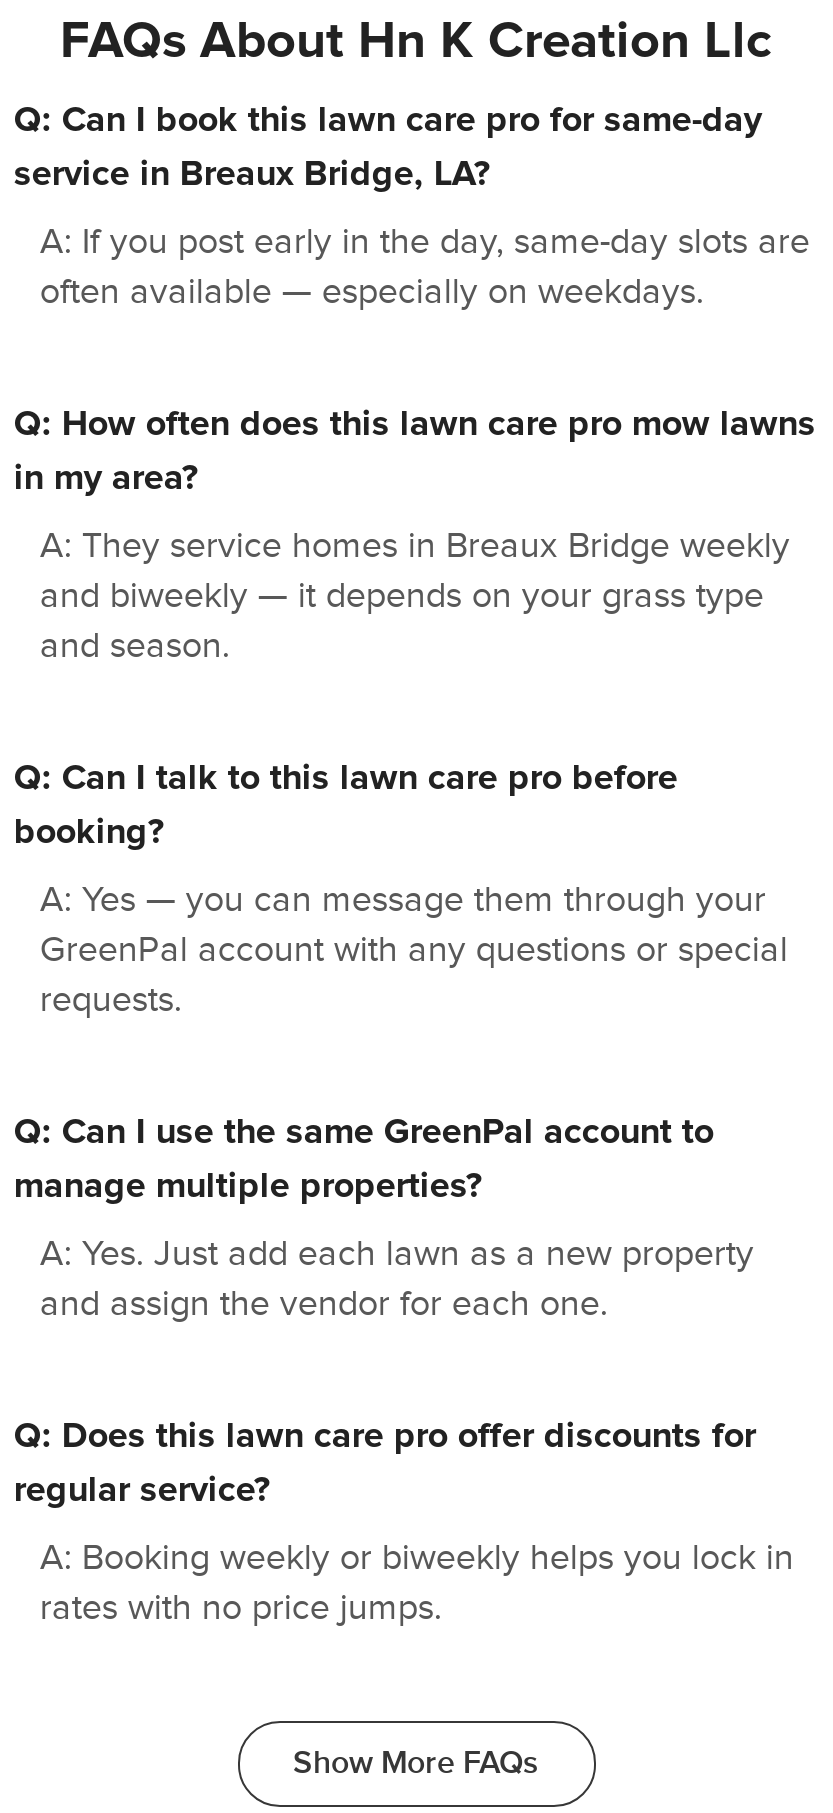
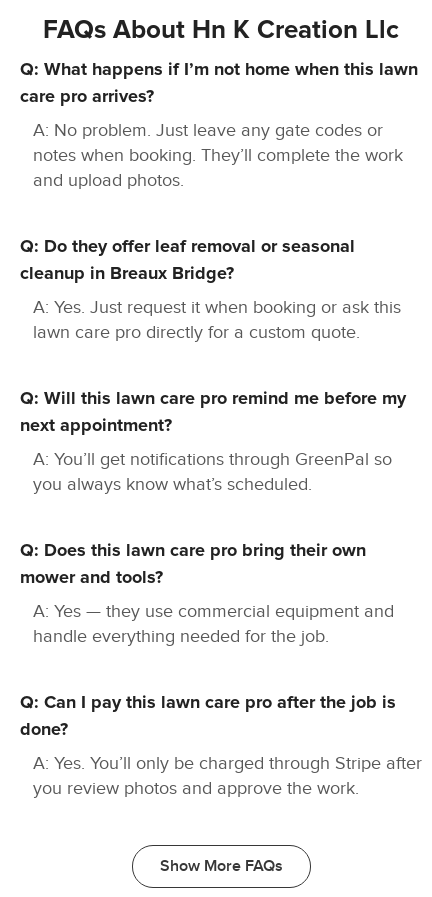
[14,97,762,195] Q: Can I book this lawn care pro for same-day | service in Breaux Bridge, LA? -> [20,58,418,107] Q: What happens if I’m not home when this lawn | care pro arrives?
[40,221,810,313] A: If you post early in the day, same-day slots are | often available — especially on weekdays. -> [33,120,403,191] A: No problem. Just leave any gate codes or | notes when booking. They’ll complete the work | and upload photos.
[14,401,816,499] Q: How often does this lawn care pro mow lawns | in my area? -> [20,235,355,284] Q: Do they offer leaf removal or seasonal | cleanup in Breaux Bridge?
[40,525,790,667] A: They service homes in Breaux Bridge weekly | and biweekly — it depends on your grass type | and season. -> [33,297,401,343] A: Yes. Just request it when booking or ask this | lawn care pro directly for a custom quote.
[14,755,678,853] Q: Can I talk to this lawn care pro before | booking? -> [20,387,406,436] Q: Will this lawn care pro remind me before my | next appointment?
[40,879,788,1021] A: Yes — you can message them through your | GreenPal account with any questions or special | requests. -> [33,449,392,495] A: You’ll get notifications through GreenPal so | you always know what’s scheduled.
[14,1109,714,1207] Q: Can I use the same GreenPal account to | manage multiple properties? -> [20,539,366,588] Q: Does this lawn care pro bring their own | mower and tools?
[40,1233,754,1325] A: Yes. Just add each lawn as a new property | and assign the vendor for each one. -> [33,601,394,647] A: Yes — they use commercial equipment and | handle everything needed for the job.
[14,1413,756,1511] Q: Does this lawn care pro offer discounts for | regular service? -> [20,691,396,740] Q: Can I pay this lawn care pro after the job is | done?
[40,1537,794,1629] A: Booking weekly or biweekly helps you lock in | rates with no price jumps. -> [33,753,422,799] A: Yes. You’ll only be charged through Stripe after | you review photos and approve the work.

